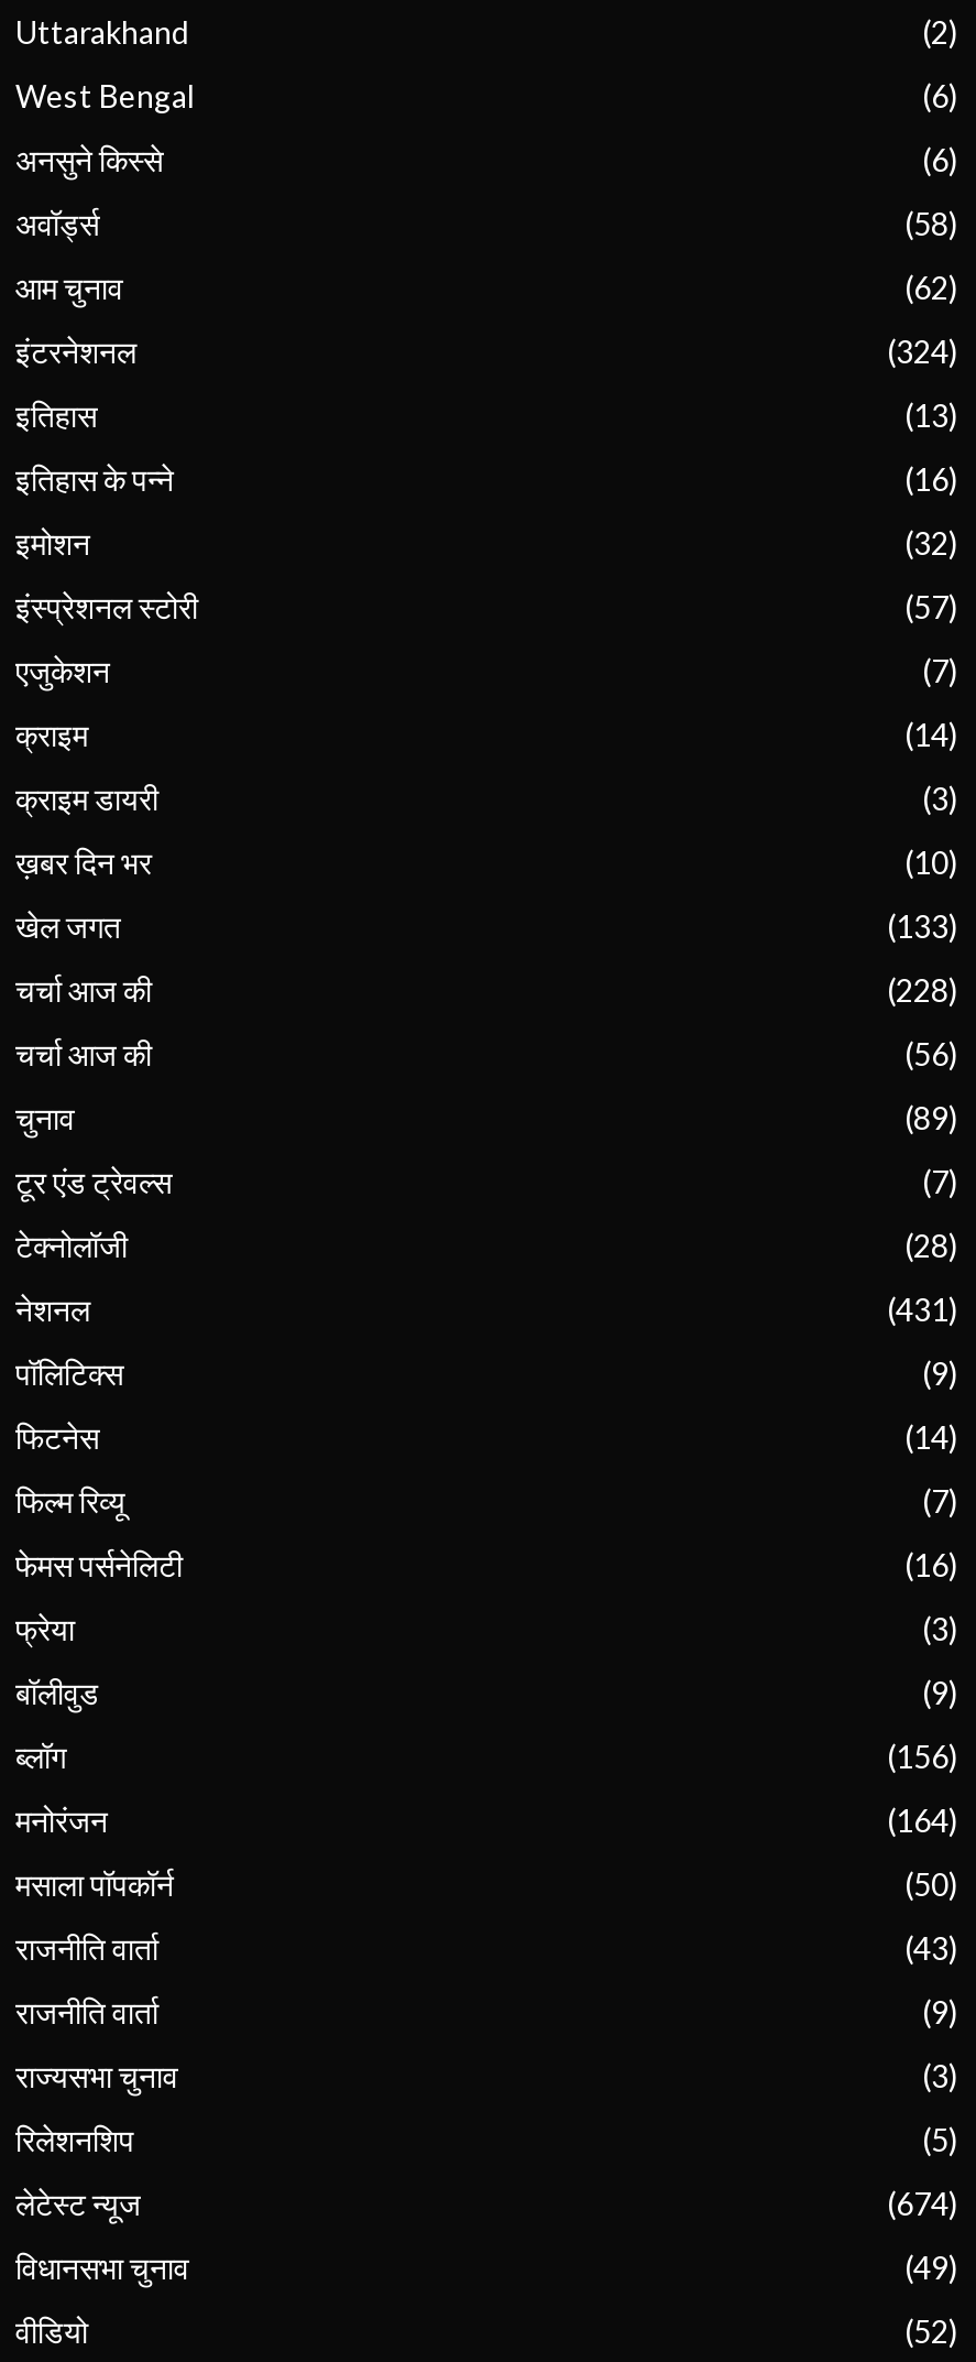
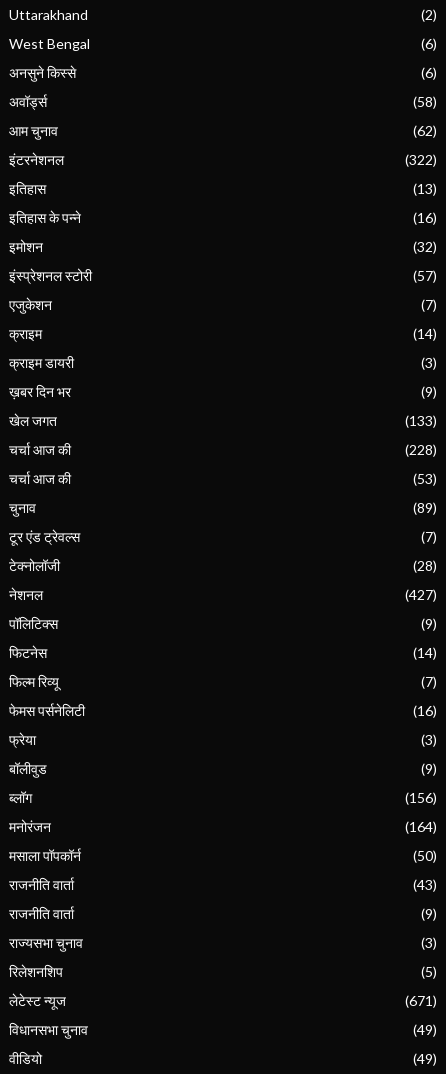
[887,333,957,370] (324) -> [405,151,437,168] (322)
[904,844,957,881] (10) -> [421,383,437,400] (9)
[904,1035,957,1073] (56) -> [413,470,437,487] (53)
[887,1291,957,1328] (431) -> [405,586,437,603] (427)
[887,2185,957,2222] (674) -> [405,992,437,1009] (671)
[904,2313,957,2350] (52) -> [413,1050,437,1067] (49)

